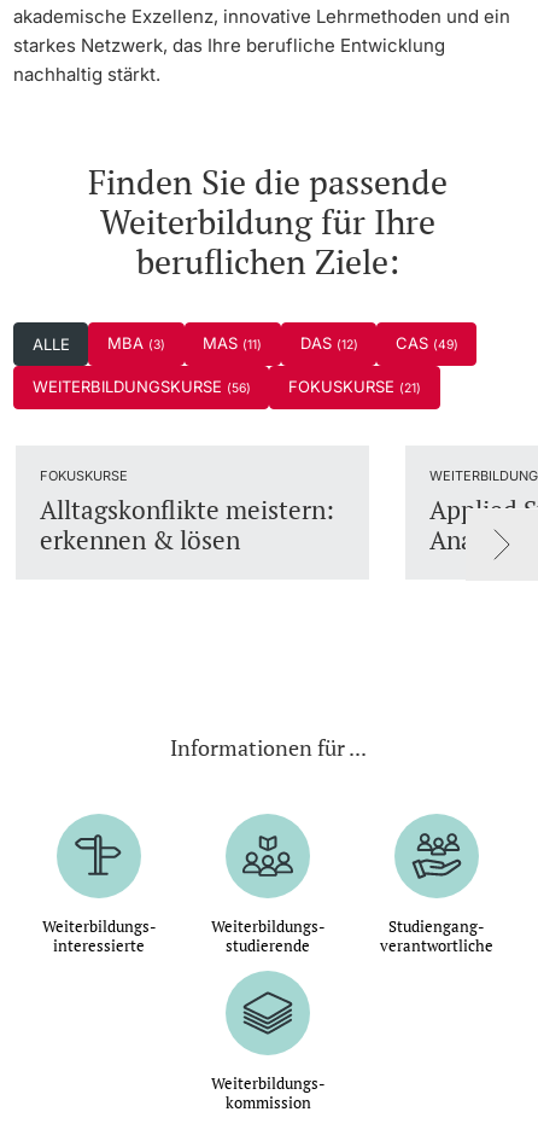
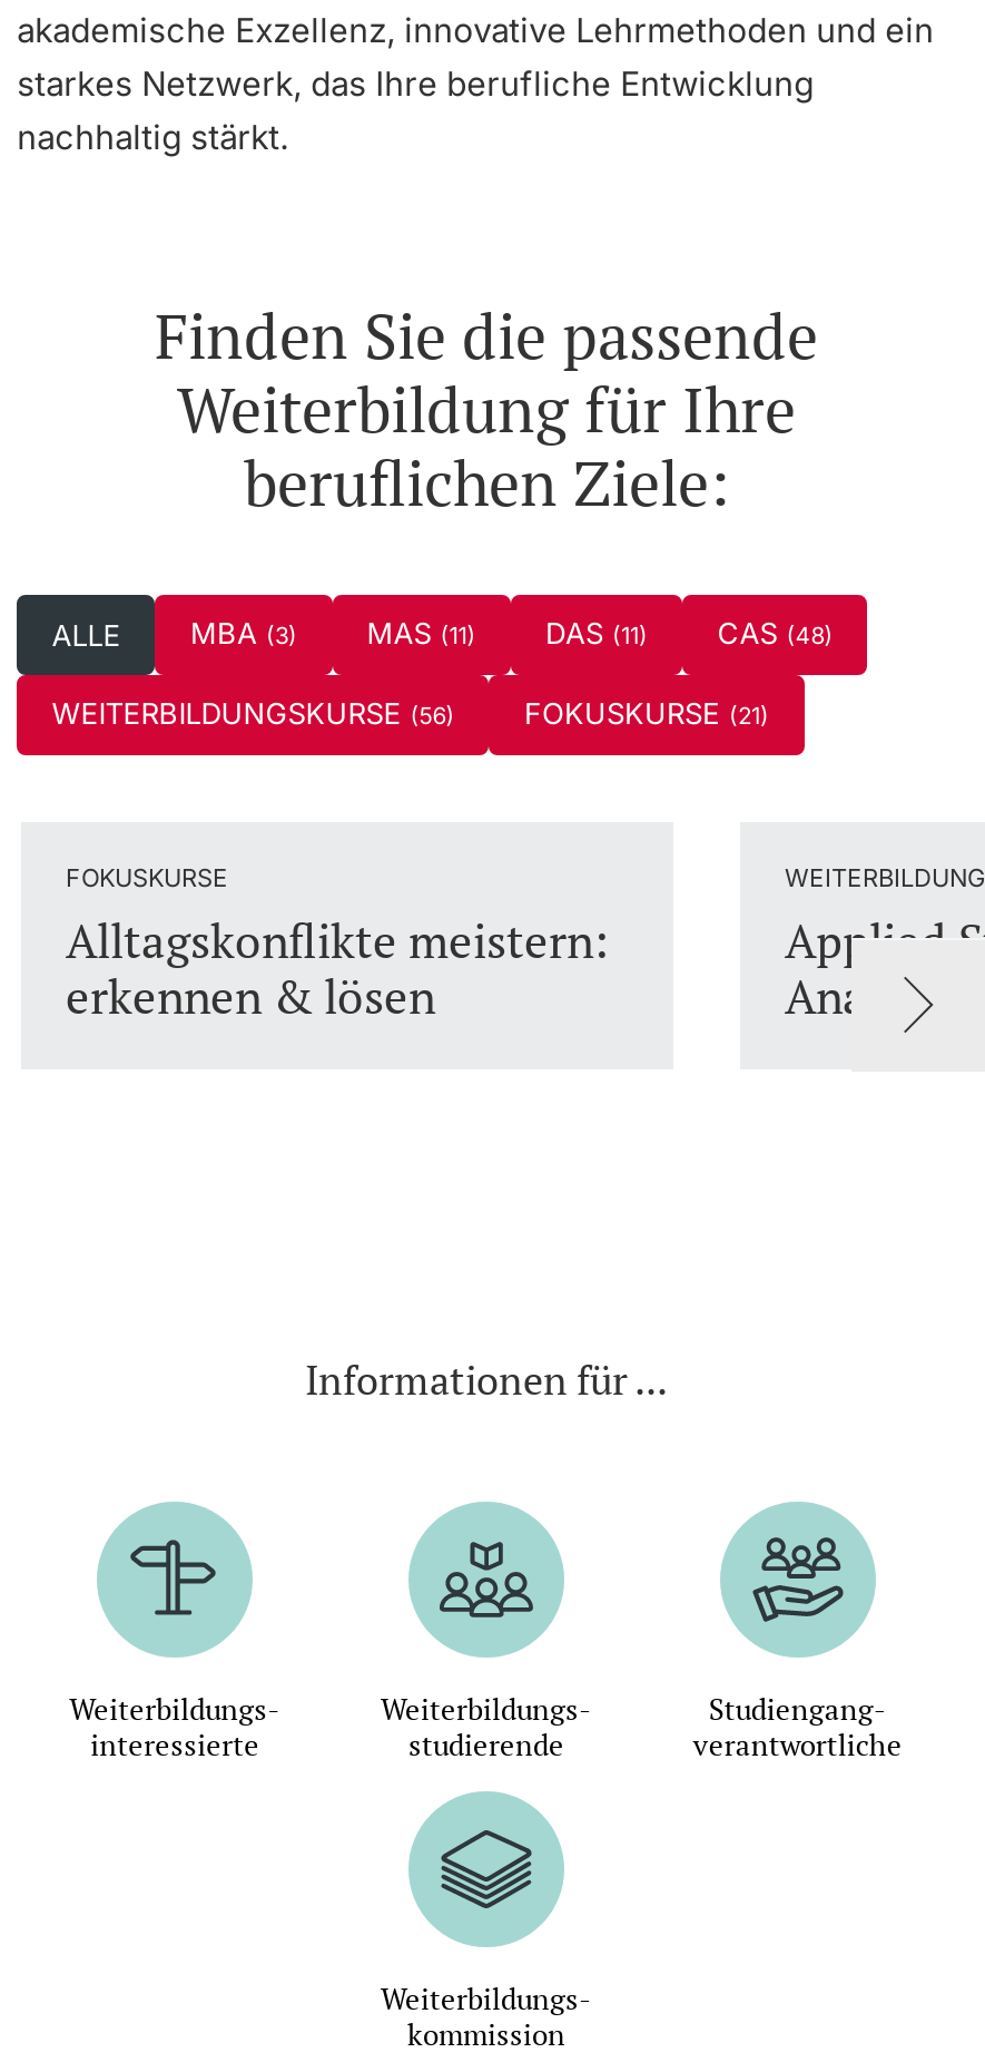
[300,333,358,352] DAS (12) -> [545,614,648,649] DAS (11)
[395,333,458,352] CAS (49) -> [717,614,833,649] CAS (48)

